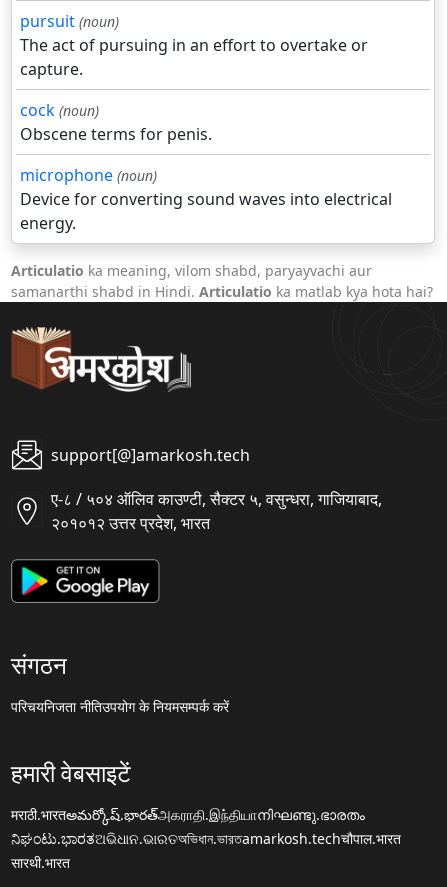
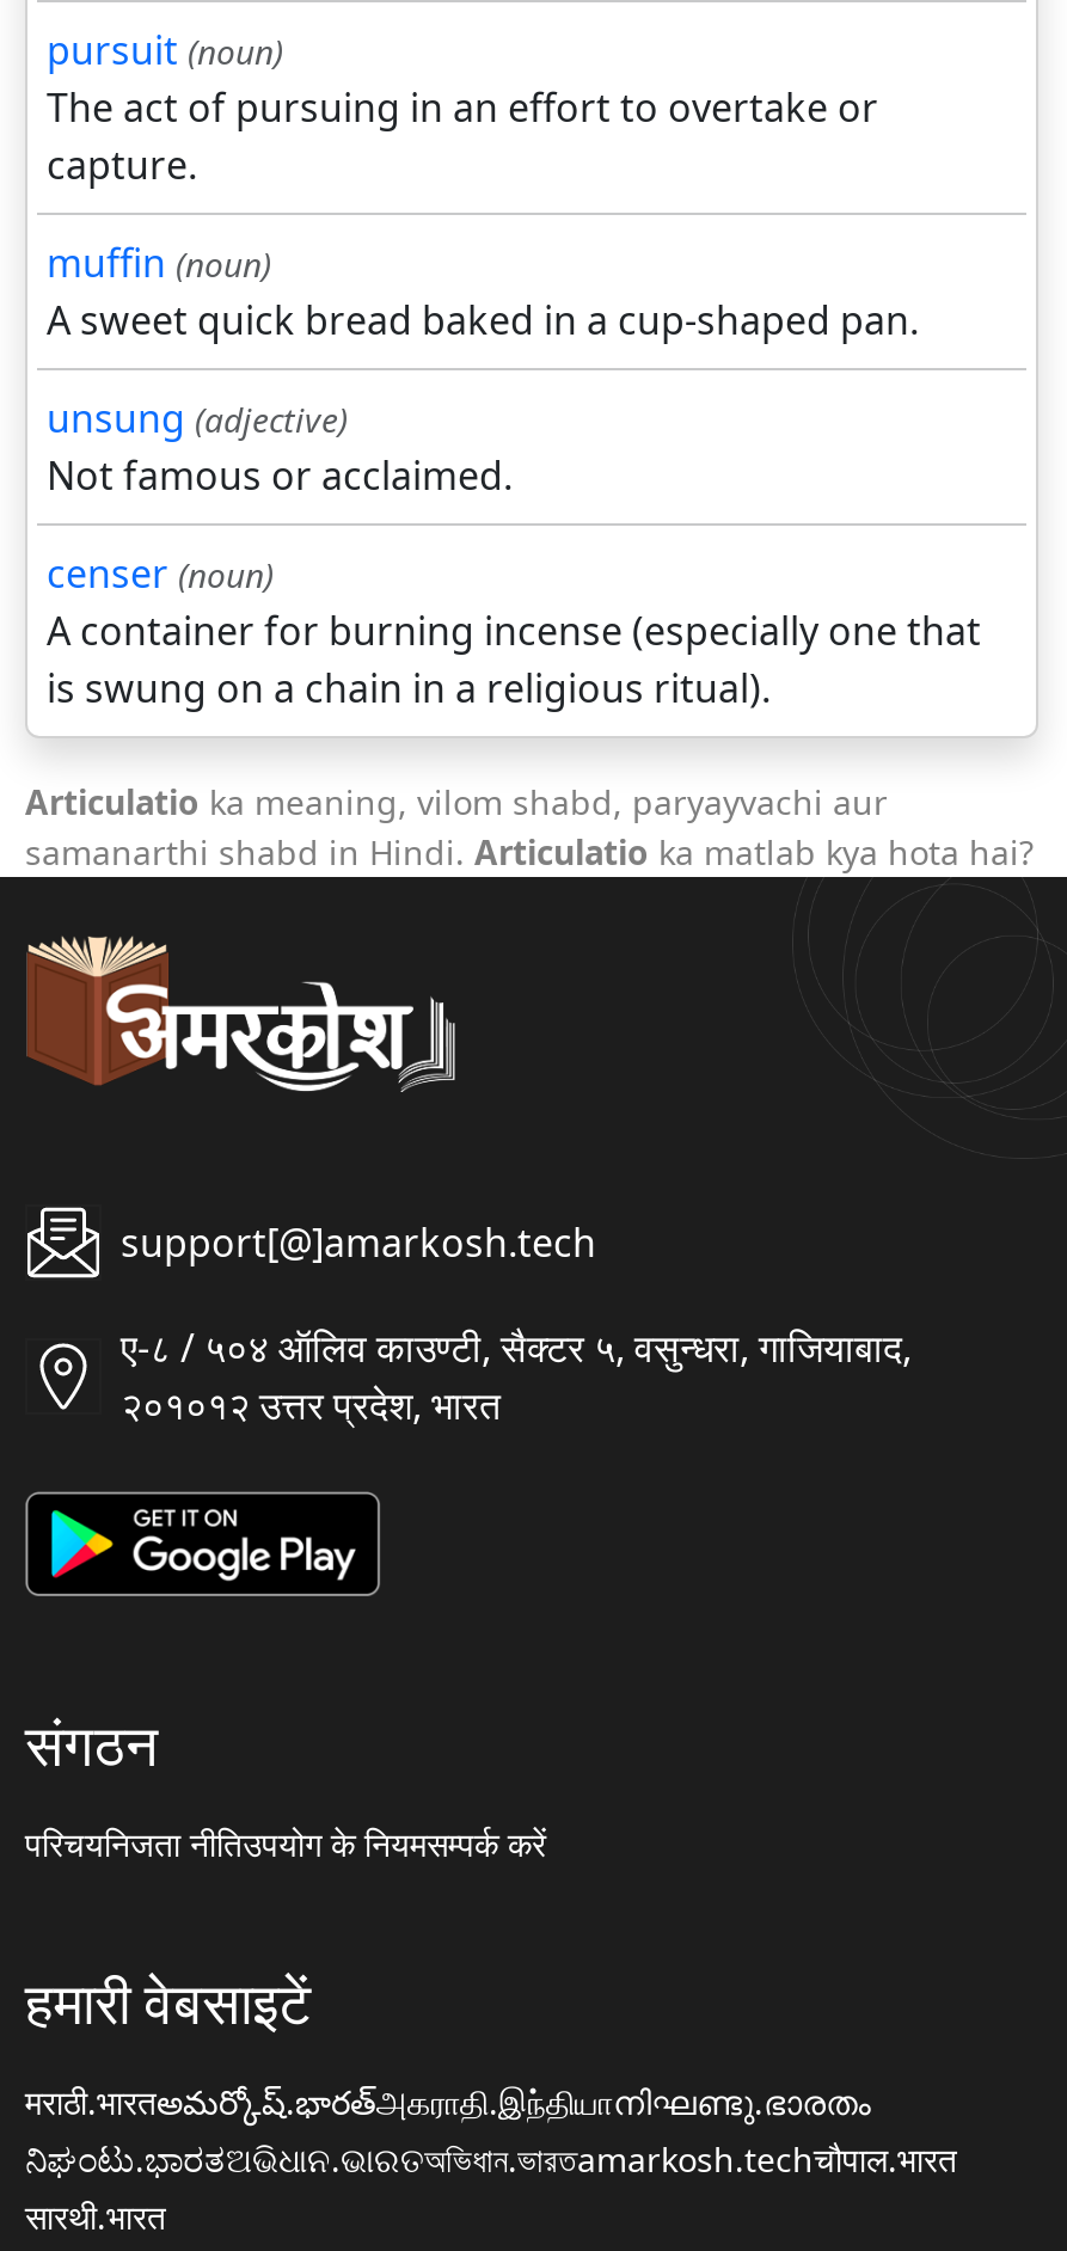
[20,99,392,234] cock (noun) | Obscene terms for penis. | microphone (noun) | Device for converting sound waves into electrical | energy. -> [47,237,981,715] muffin (noun) | A sweet quick bread baked in a cup-shaped pan. | unsung (adjective) | Not famous or acclaimed. | censer (noun) | A container for burning incense (especially one that | is swung on a chain in a religious ritual).

